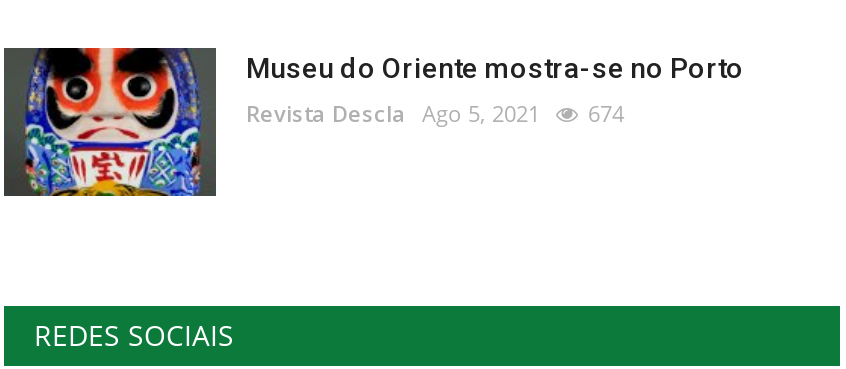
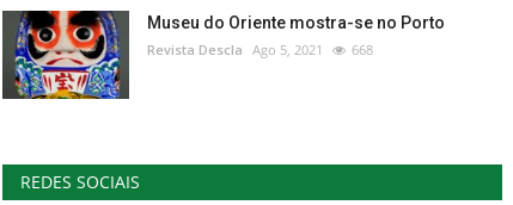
[246,97,624,127] Revista Descla Ago 5, 2021 674 -> [147,40,373,58] Revista Descla Ago 5, 2021 668

